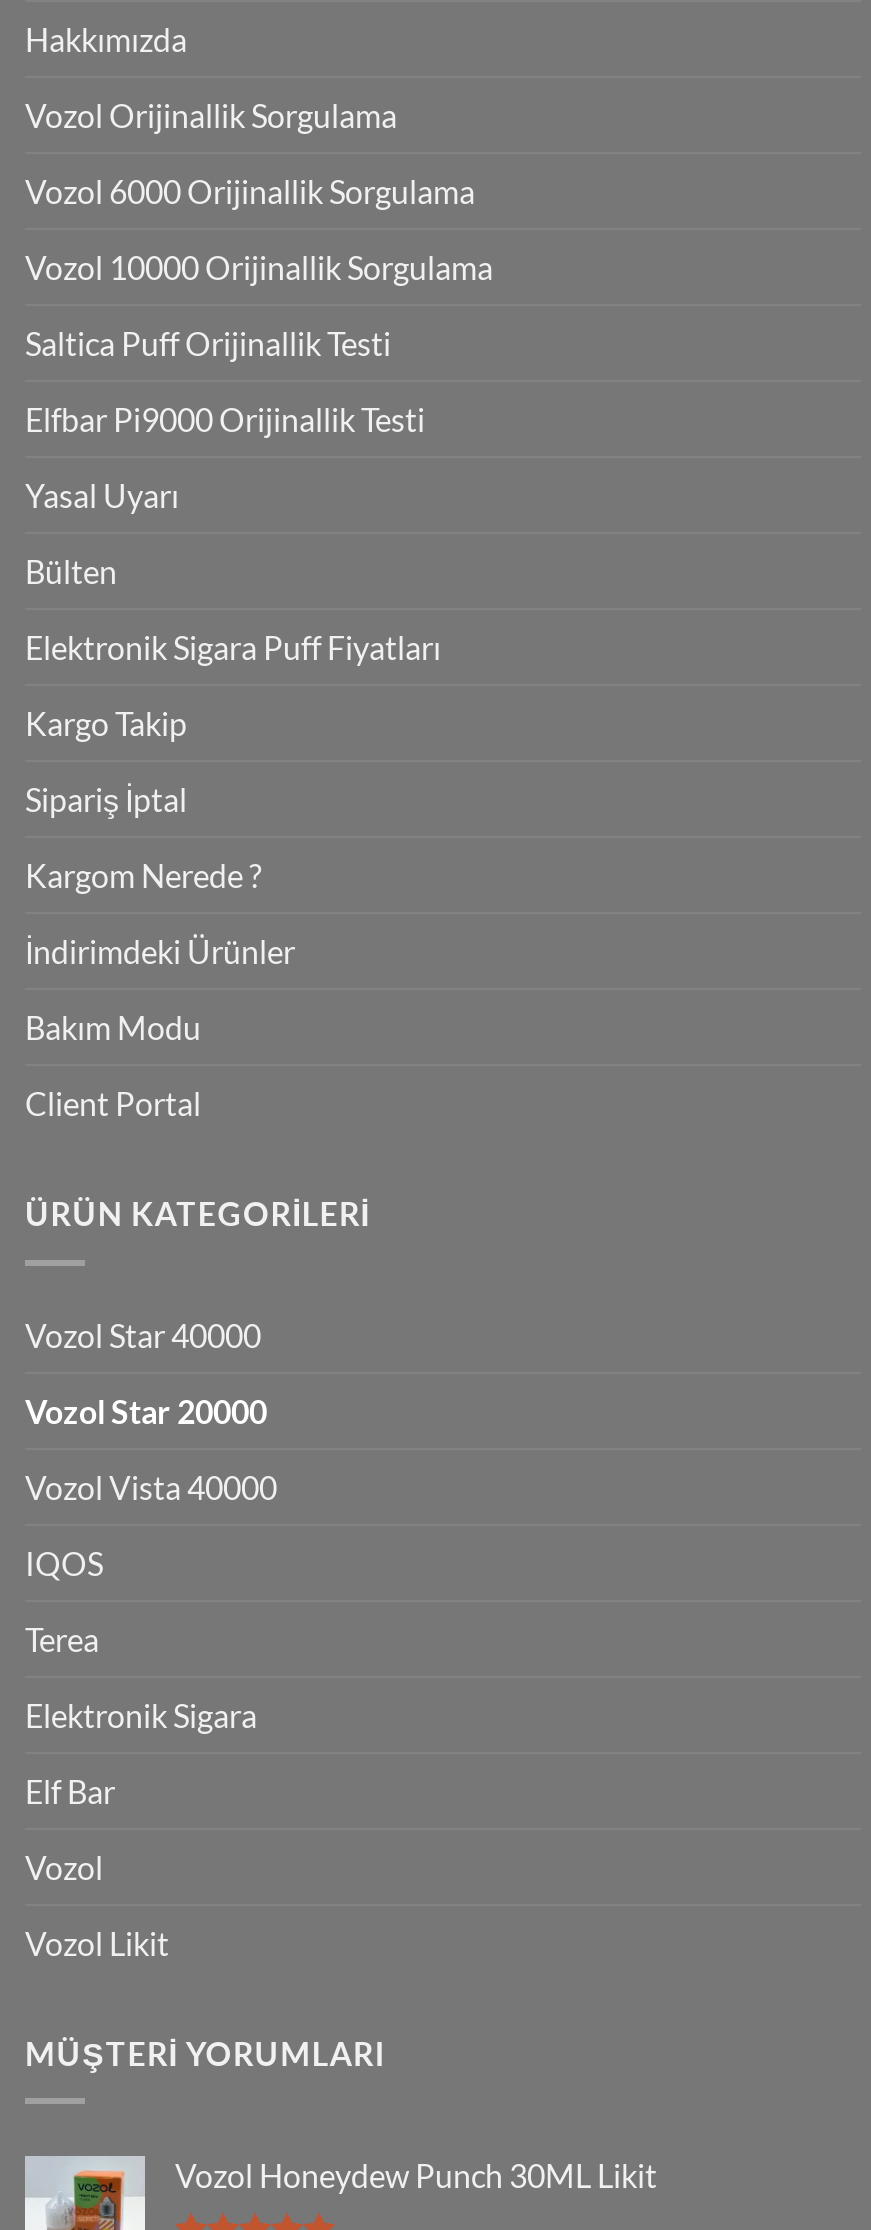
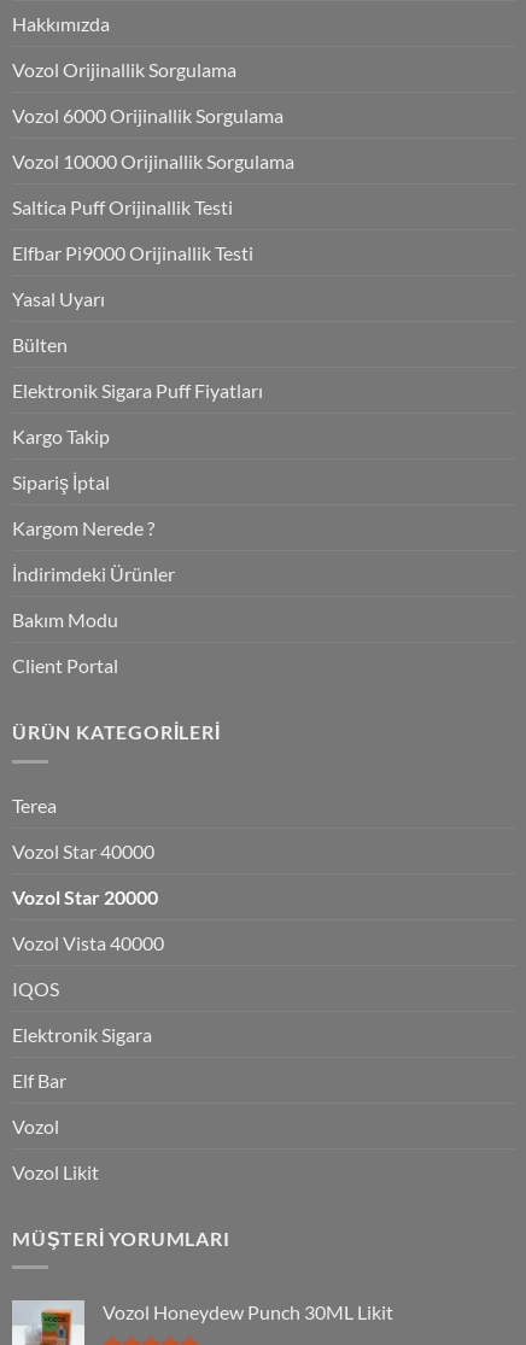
moved [25,1316,277,1582] -> [12,839,164,1000]: Vozol Star 40000 | Vozol Star 20000 | Vozol Vista 40000 | IQOS
moved [25,1620,99,1658] -> [12,794,57,817]: Terea

